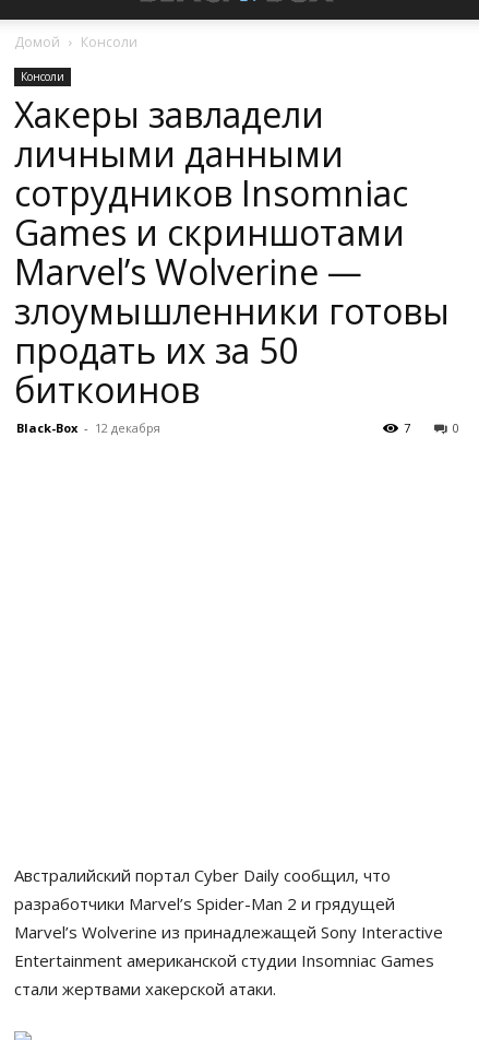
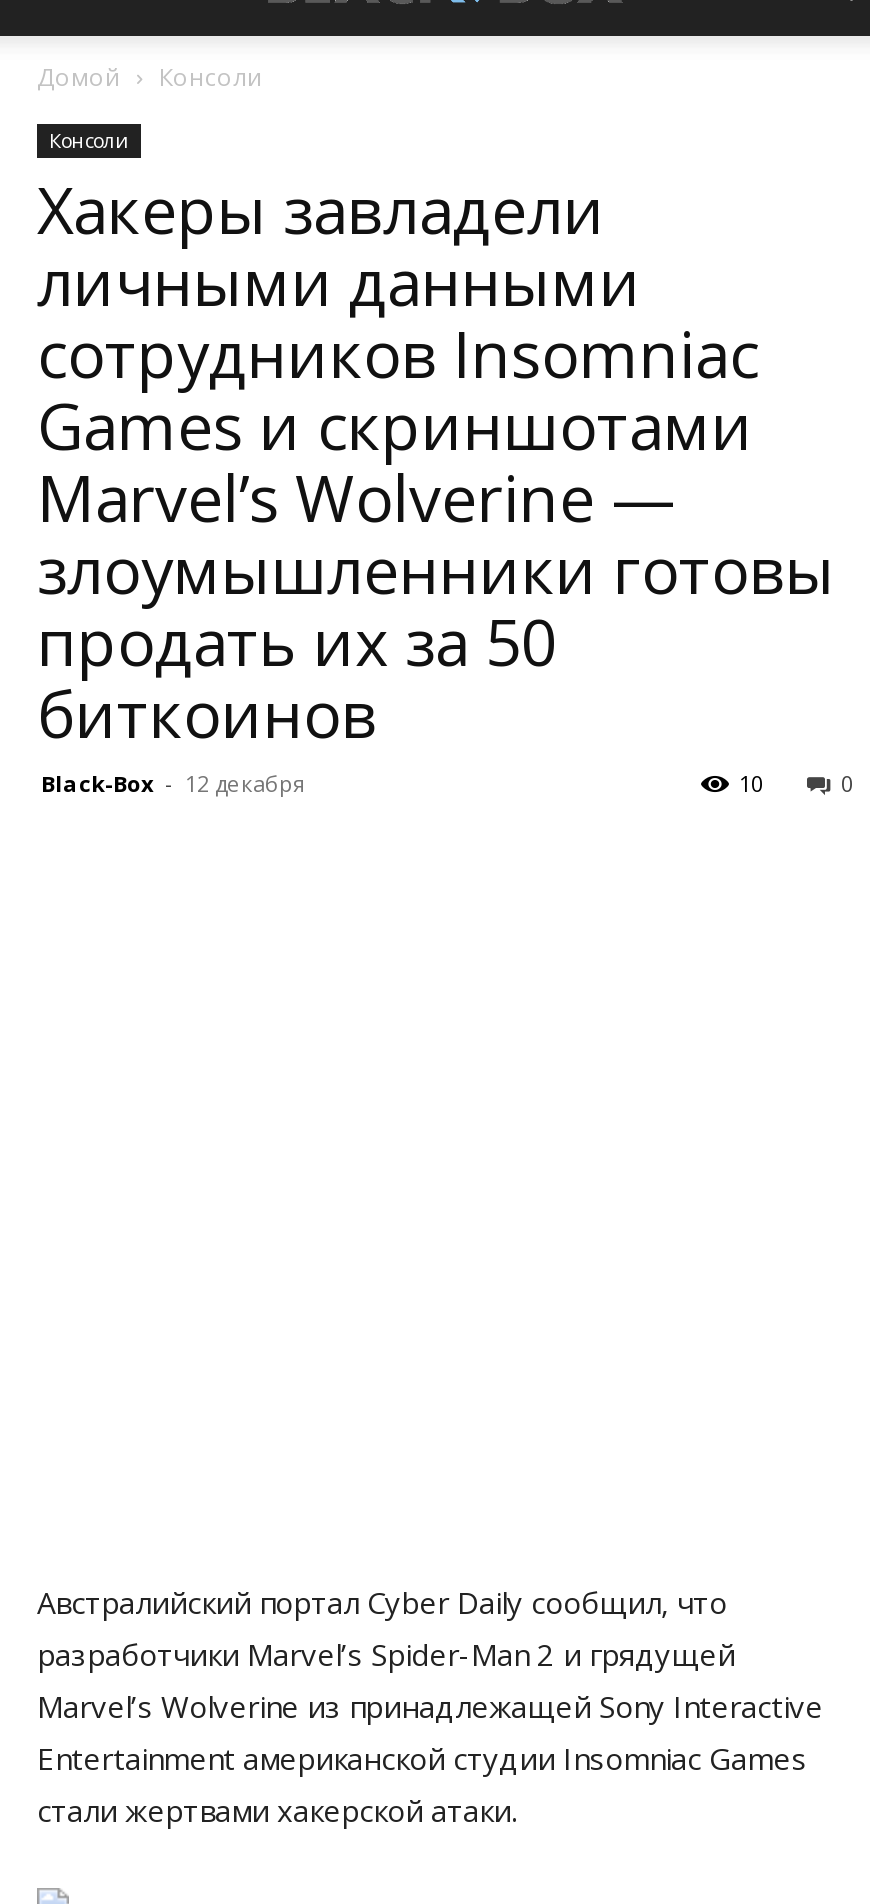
[404,419,410,436] 7 -> [739,768,763,798] 10

